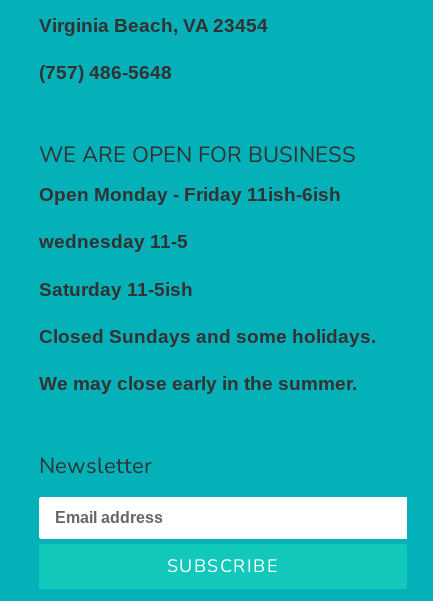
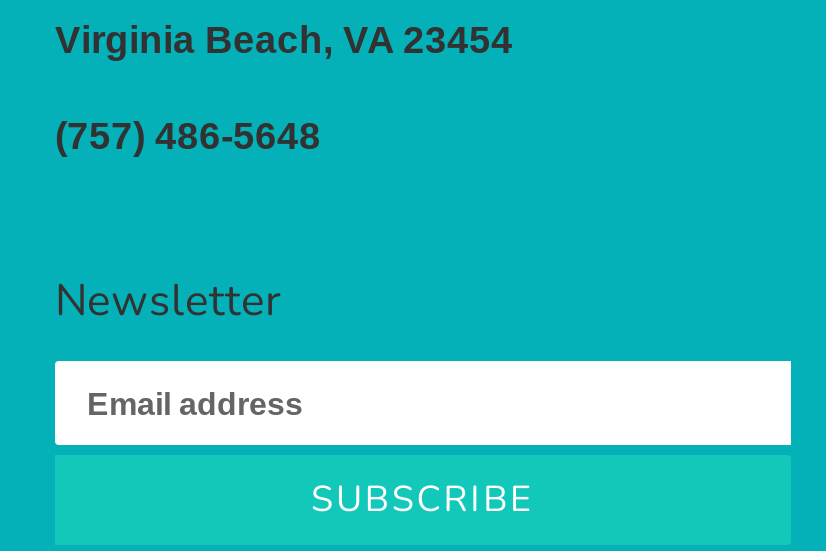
[39,140,376,394] WE ARE OPEN FOR BUSINESS | Open Monday - Friday 11ish-6ish | wednesday 11-5 | Saturday 11-5ish | Closed Sundays and some holidays. | We may close early in the summer. -> none

